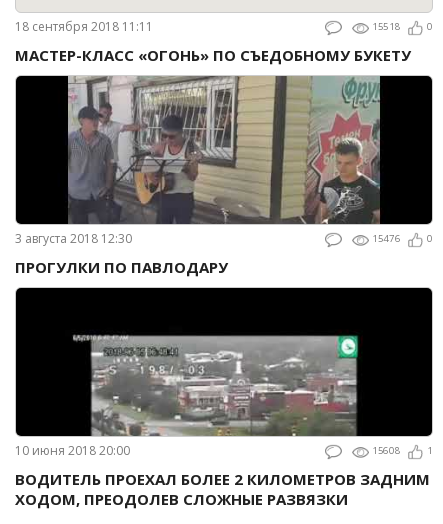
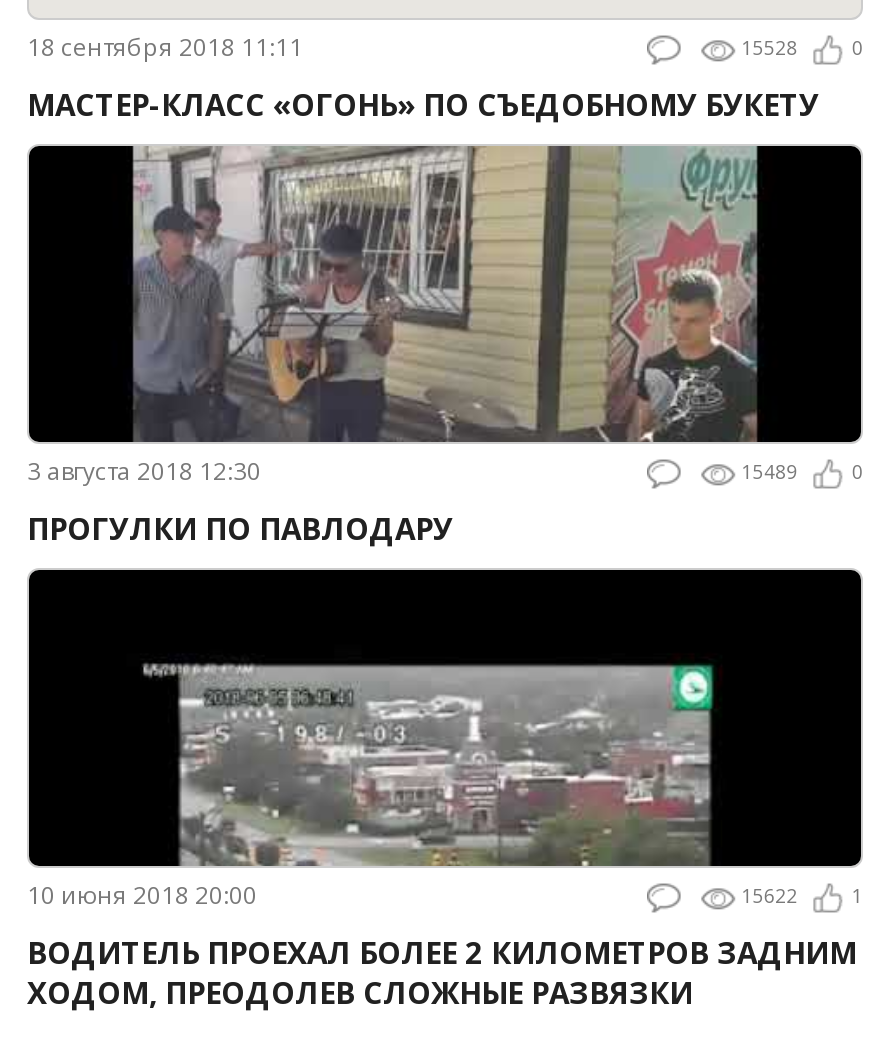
[372,20,433,34] 15518 0 -> [741,34,863,61] 15528 0
[372,232,433,246] 15476 0 -> [741,458,863,485] 15489 0
[372,444,433,458] 15608 1 -> [741,882,863,909] 15622 1

